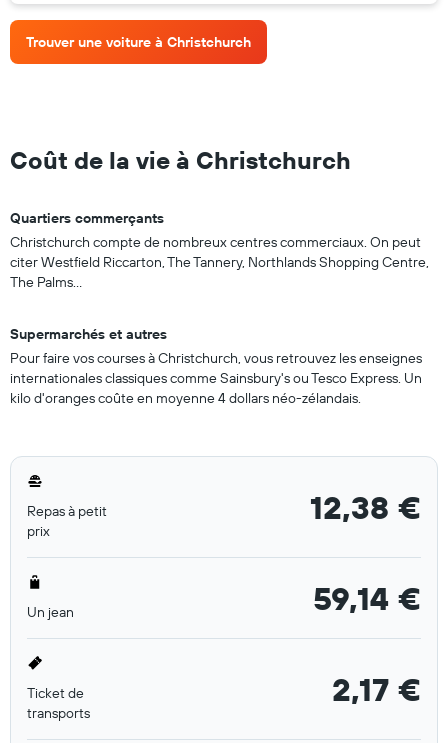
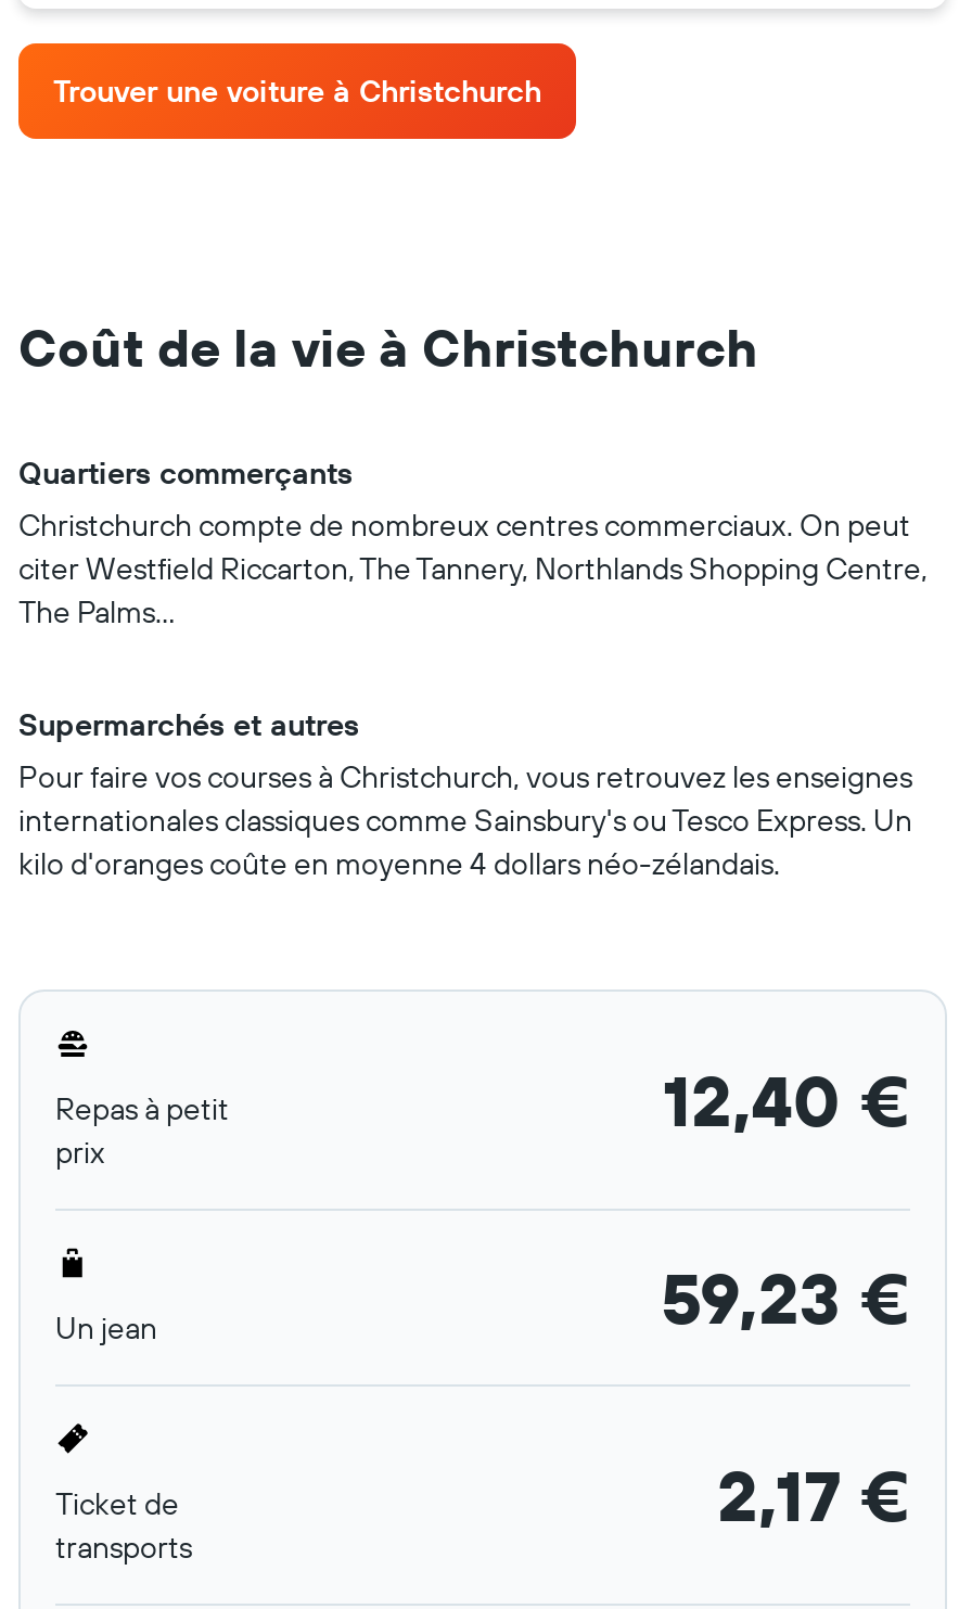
[310,487,421,527] 12,38 € -> [663,1056,910,1143] 12,40 €
[313,578,421,618] 59,14 € -> [661,1253,910,1340] 59,23 €

